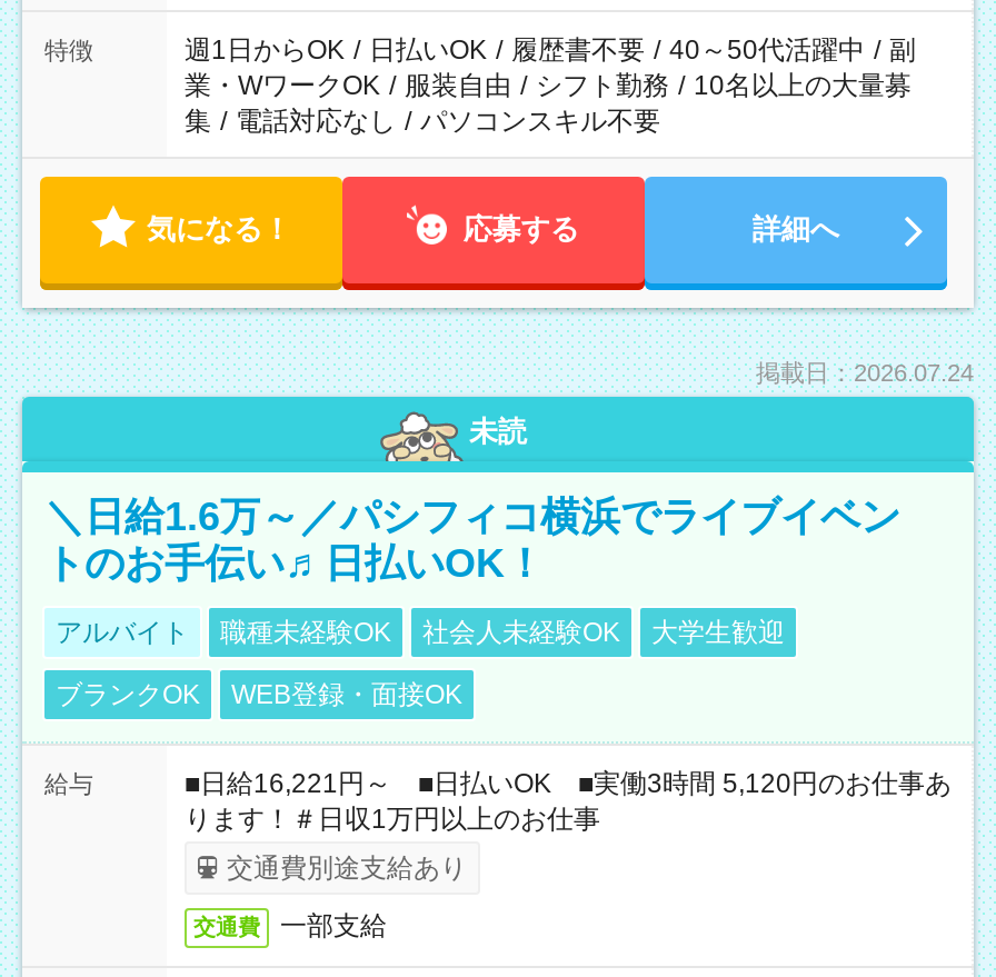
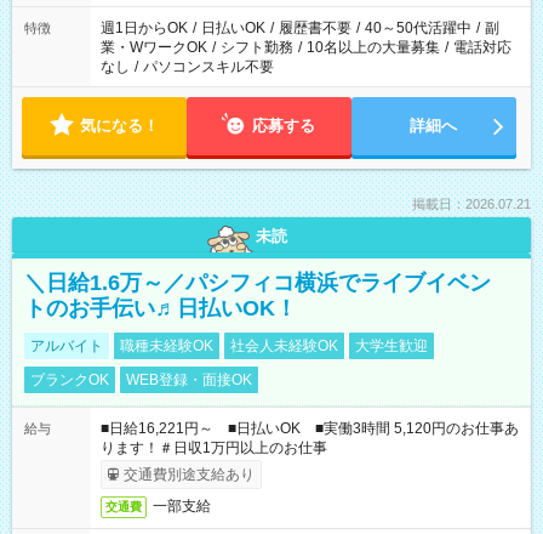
[185,70,912,137] 業・WワークOK / 服装自由 / シフト勤務 / 10名以上の大量募 | 集 / 電話対応なし / パソコンスキル不要 -> [101,39,511,75] 業・WワークOK / シフト勤務 / 10名以上の大量募集 / 電話対応 | なし / パソコンスキル不要
[756,359,974,386] 掲載日：2026.07.24 -> [412,197,531,211] 掲載日：2026.07.21

